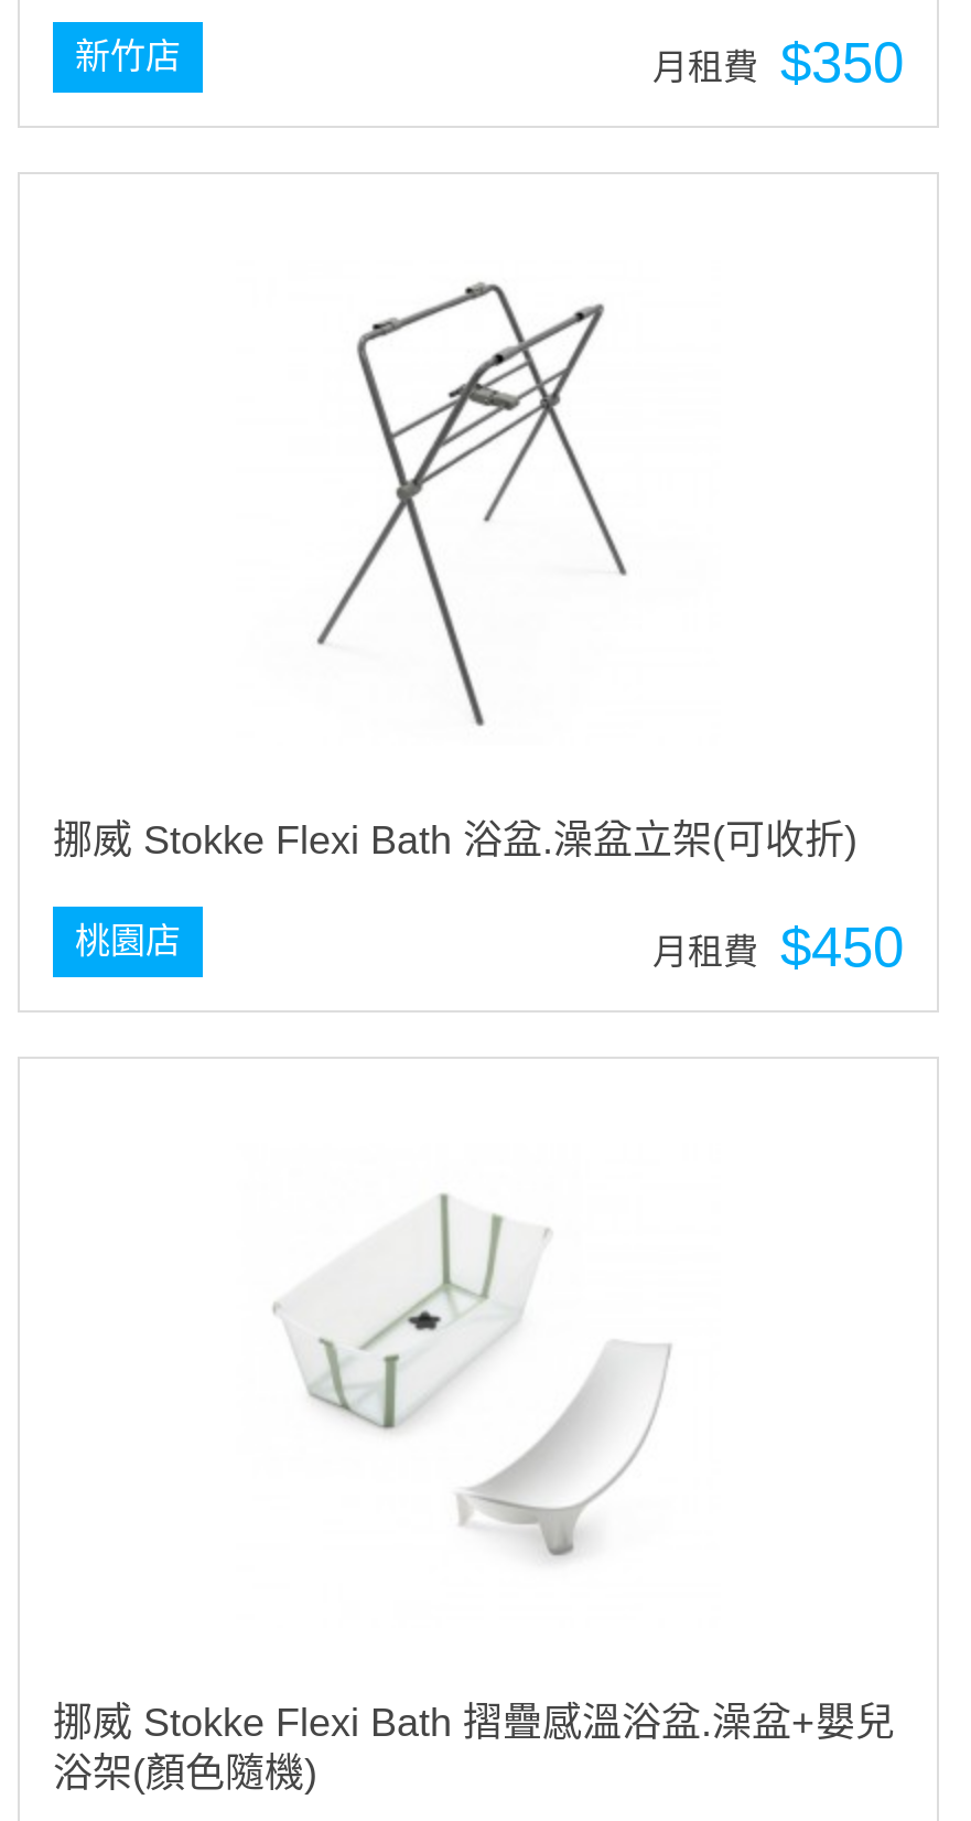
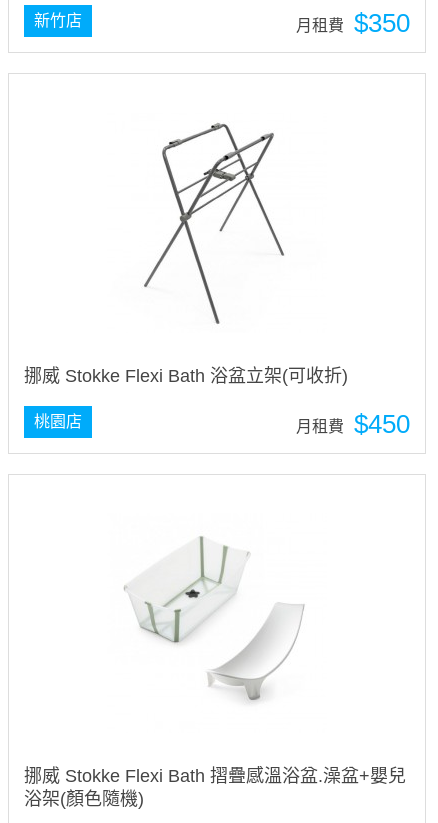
[53,818,857,862] 挪威 Stokke Flexi Bath 浴盆.澡盆立架(可收折) -> [24,366,348,386] 挪威 Stokke Flexi Bath 浴盆立架(可收折)

